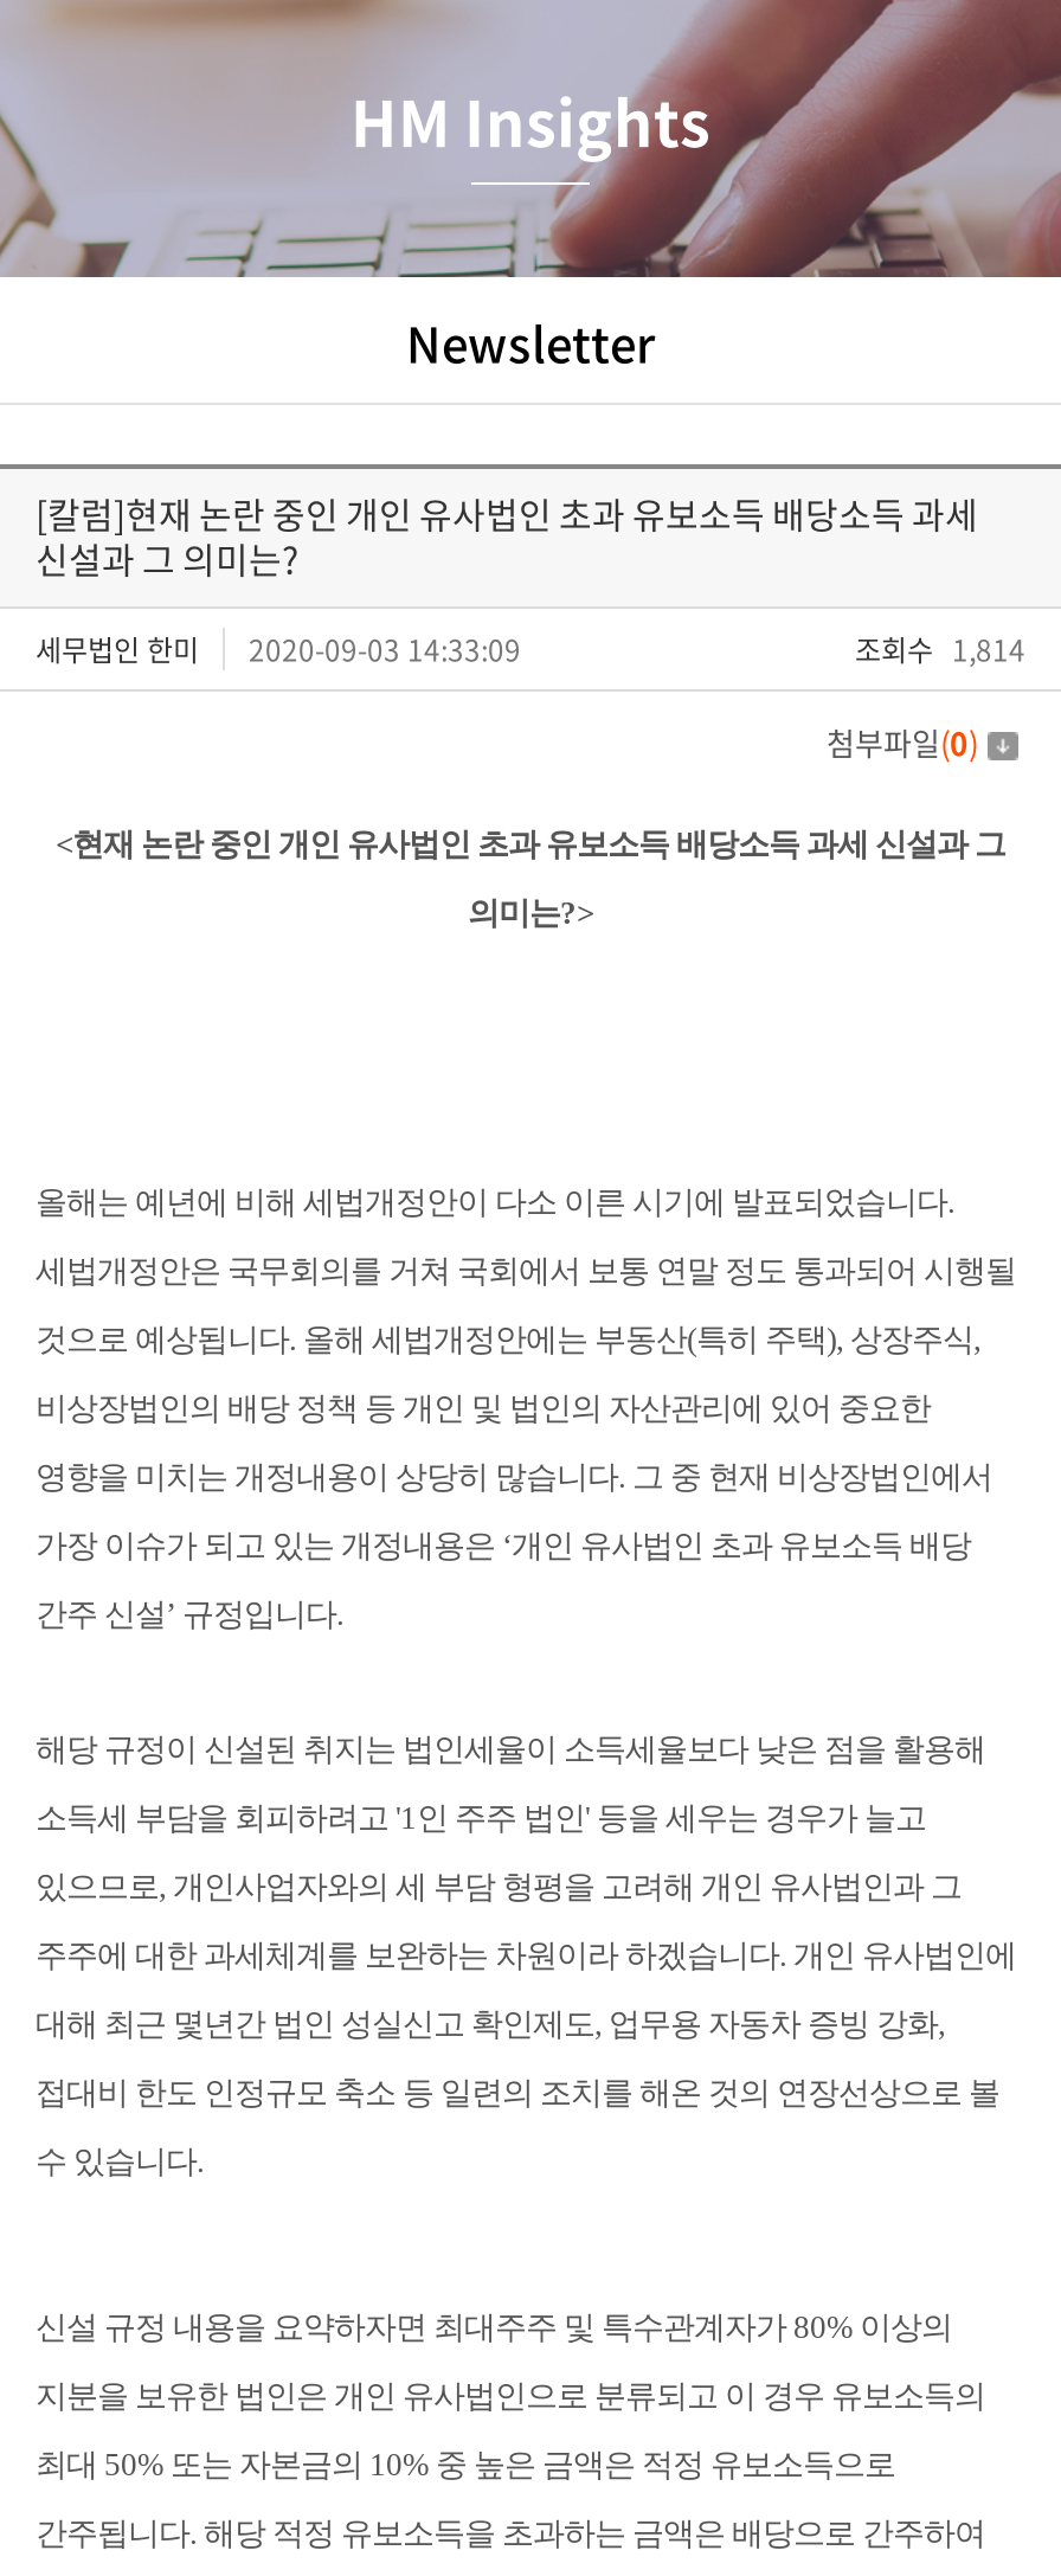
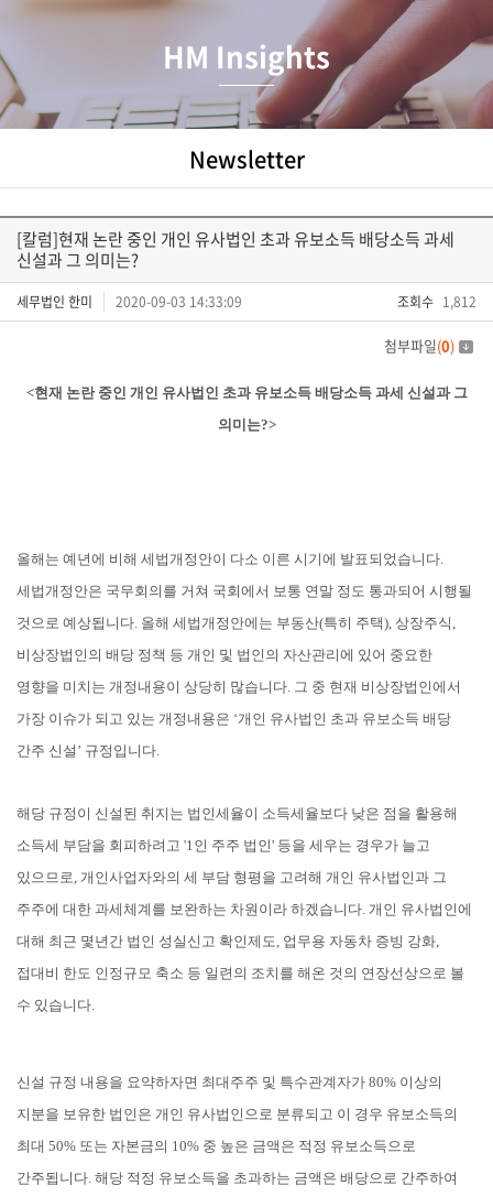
[855,628,1025,670] 조회수 1,814 -> [397,292,476,312] 조회수 1,812

